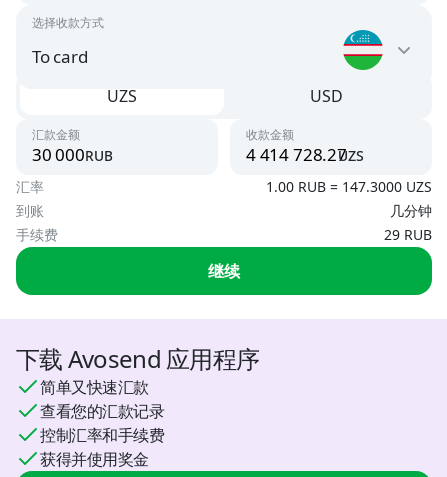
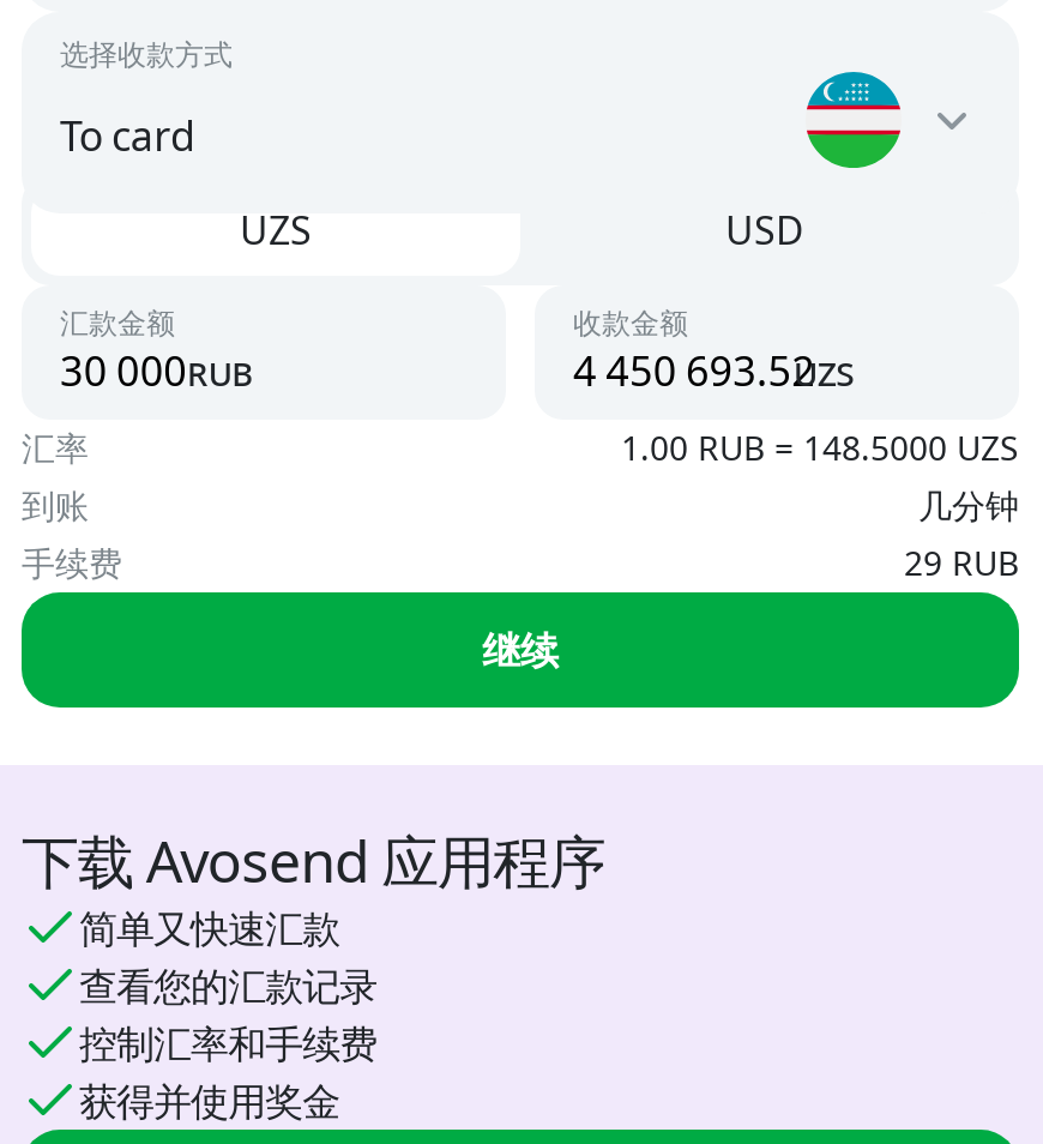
[266,177,432,196] 1.00 RUB = 147.3000 UZS -> [621,425,1019,470] 1.00 RUB = 148.5000 UZS

